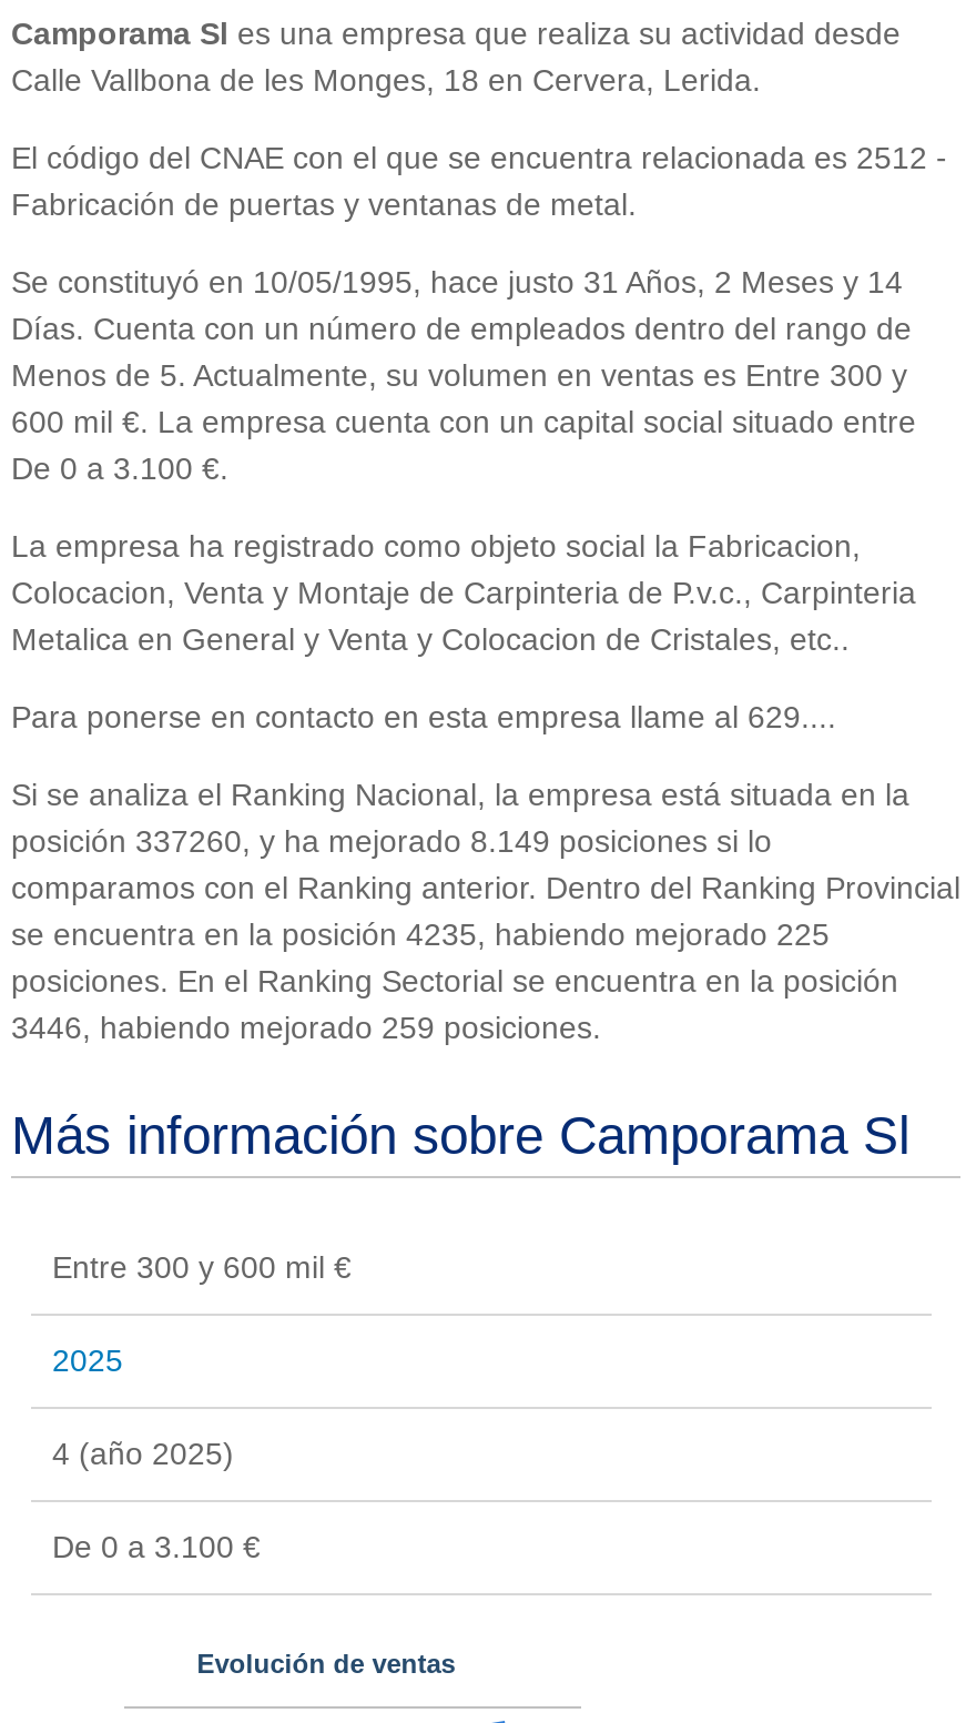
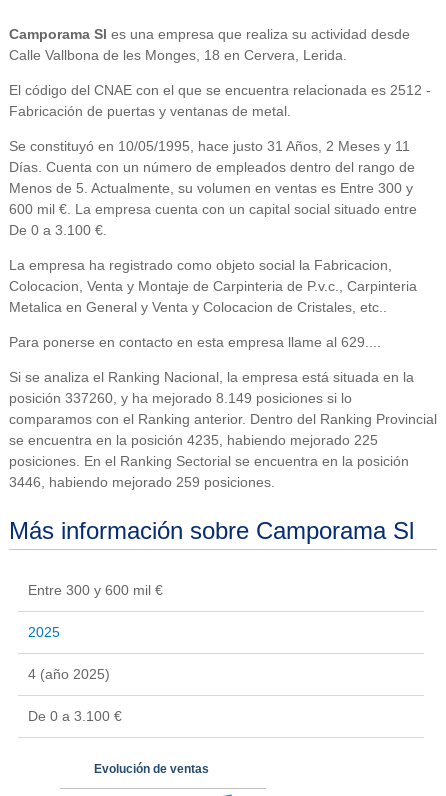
[11,264,903,299] Se constituyó en 10/05/1995, hace justo 31 Años, 2 Meses y 14 -> [9,138,410,154] Se constituyó en 10/05/1995, hace justo 31 Años, 2 Meses y 11

